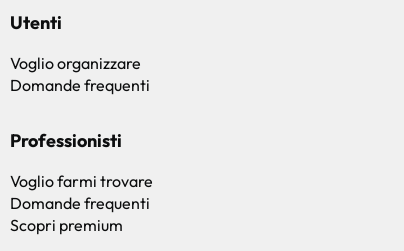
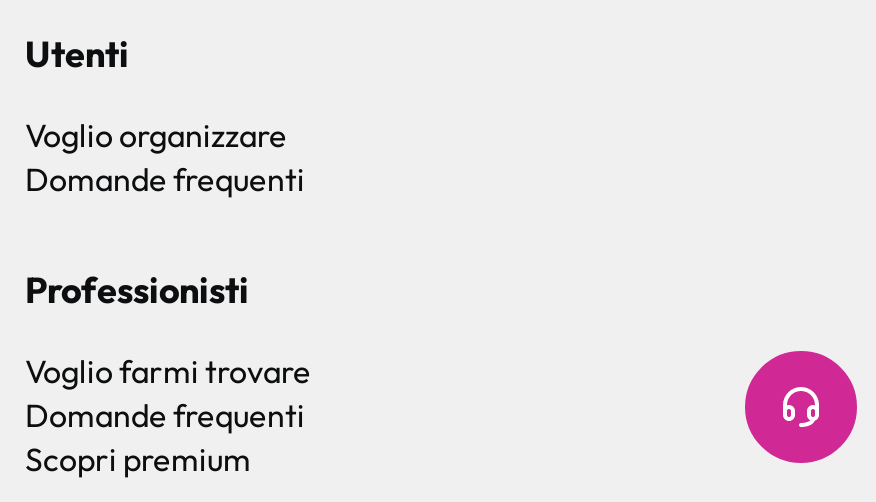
none -> [743,348,859,466] [image]

